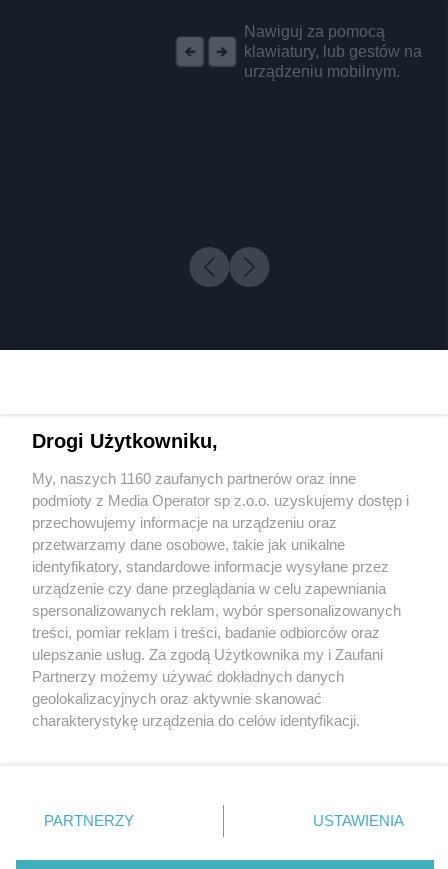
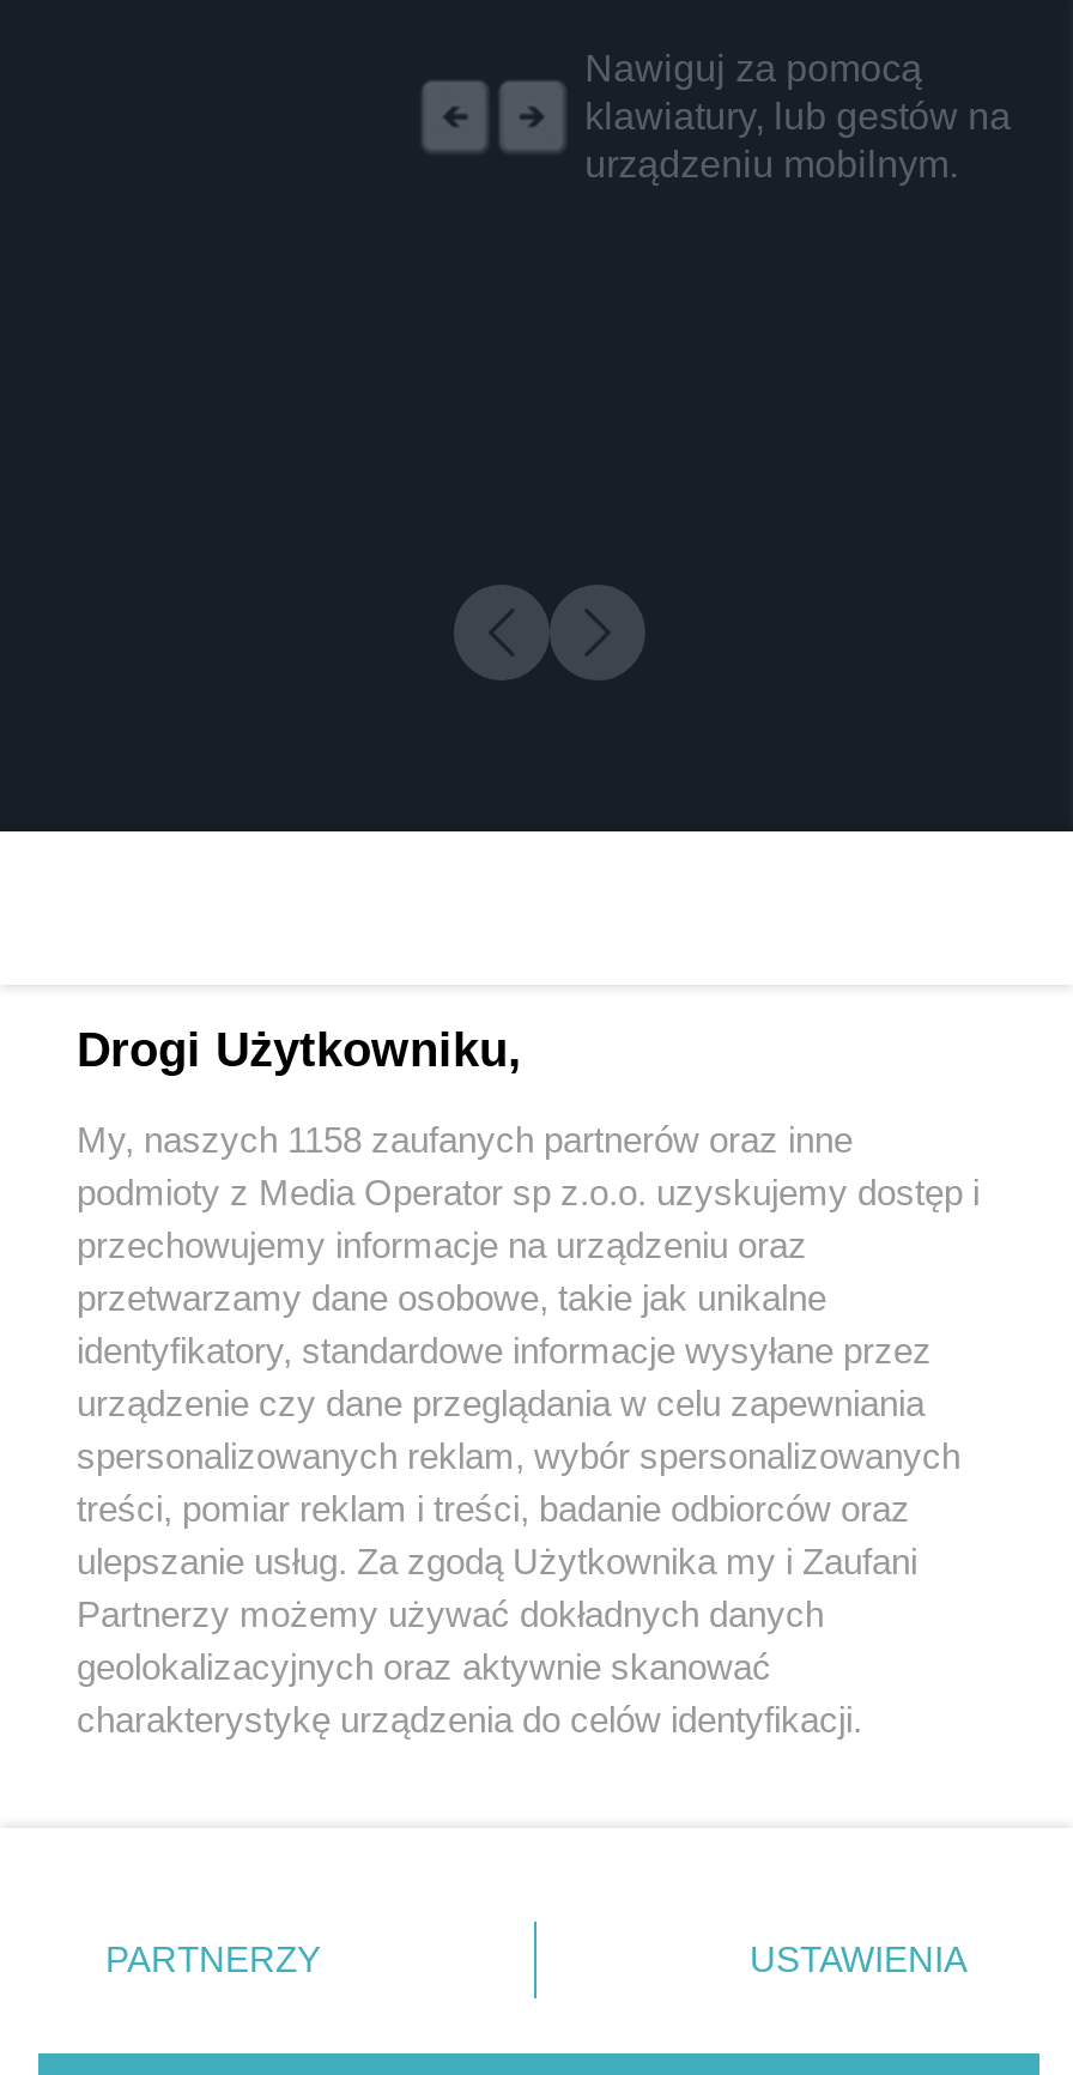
[32,470,356,487] My, naszych 1160 zaufanych partnerów oraz inne -> [77,1119,853,1160] My, naszych 1158 zaufanych partnerów oraz inne

